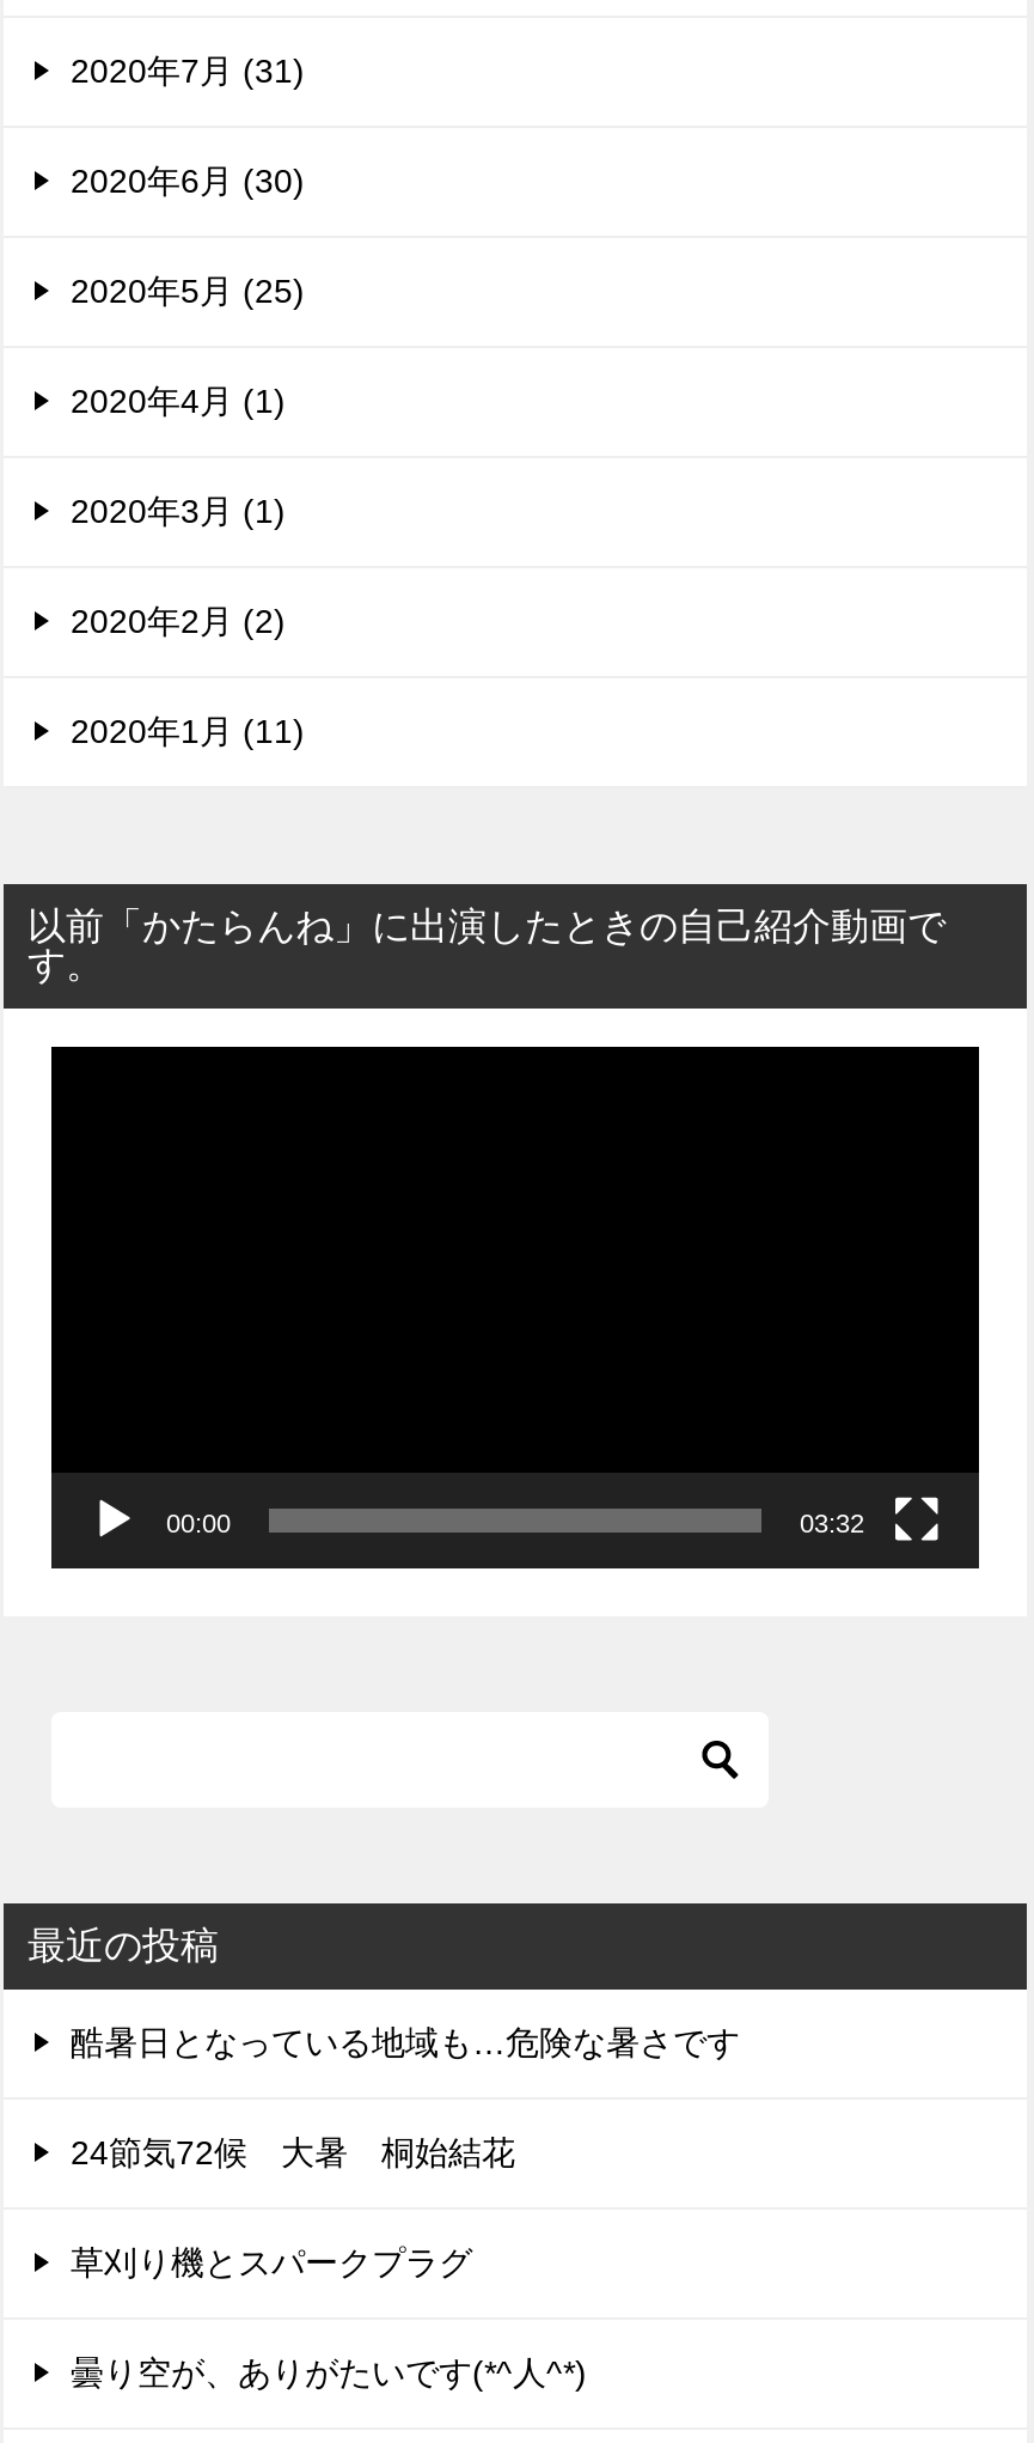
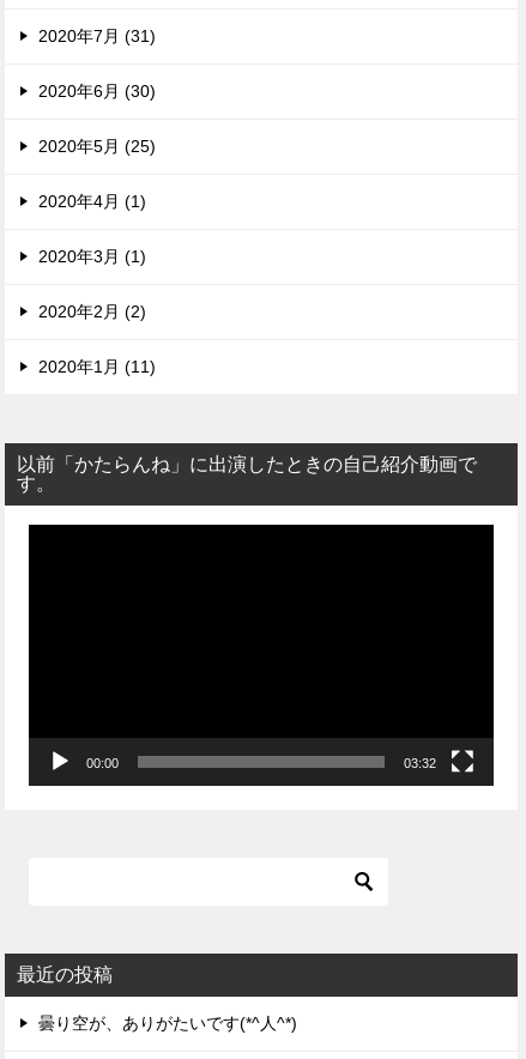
[71,2024,740,2282] 酷暑日となっている地域も…危険な暑さです | 24節気72候 大暑 桐始結花 | 草刈り機とスパークプラグ -> none

